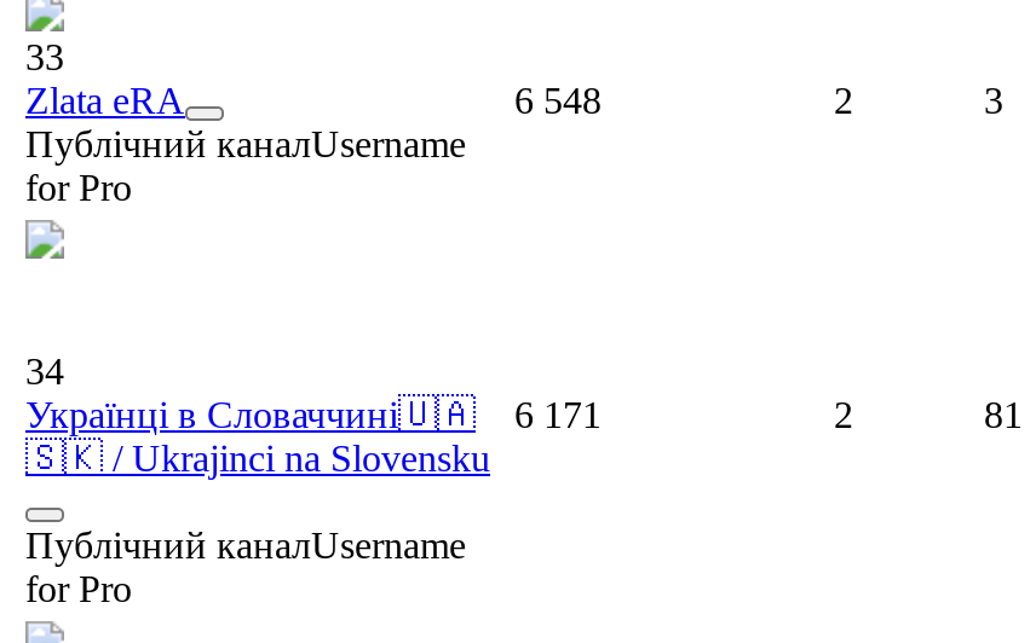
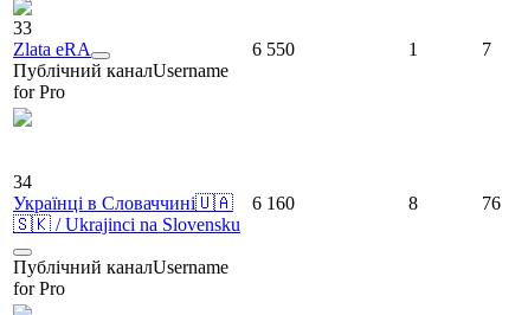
[514,80,602,121] 6 548 -> [252,39,295,59] 6 550
[834,80,853,121] 2 -> [408,39,418,59] 1
[984,80,1003,121] 3 -> [482,39,491,59] 7
[514,394,602,435] 6 171 -> [252,193,295,213] 6 160
[834,394,853,435] 2 -> [408,193,418,213] 8
[984,394,1023,435] 81 -> [482,193,501,213] 76

